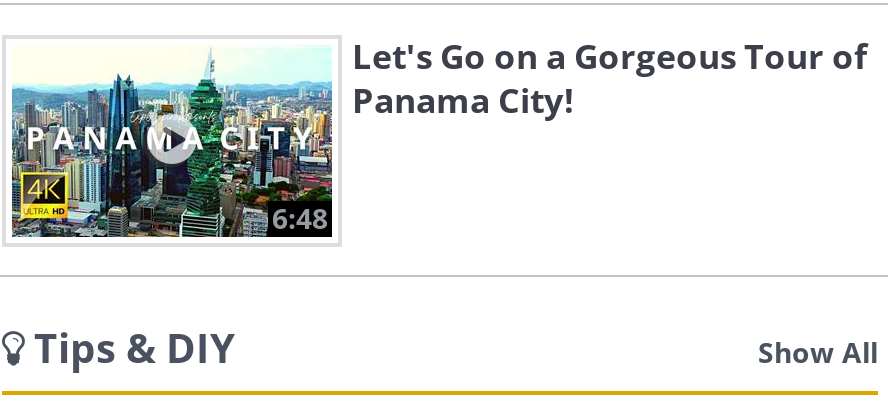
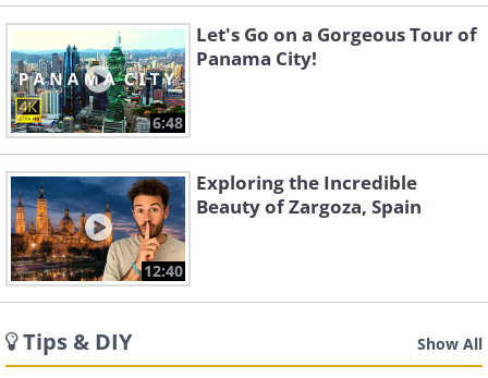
none -> [10,175,185,282] [image] | 12:40
none -> [196,170,422,219] Exploring the Incredible | Beauty of Zargoza, Spain

